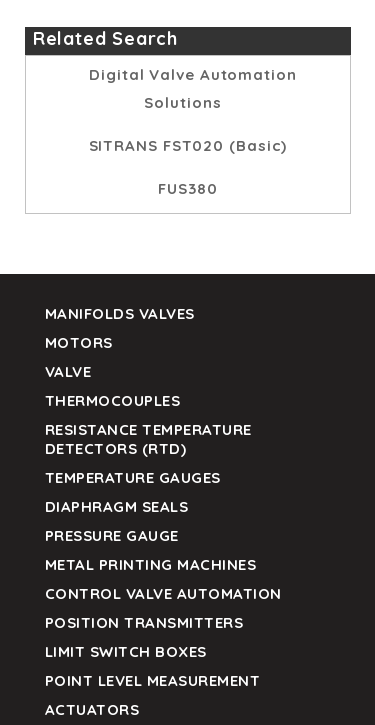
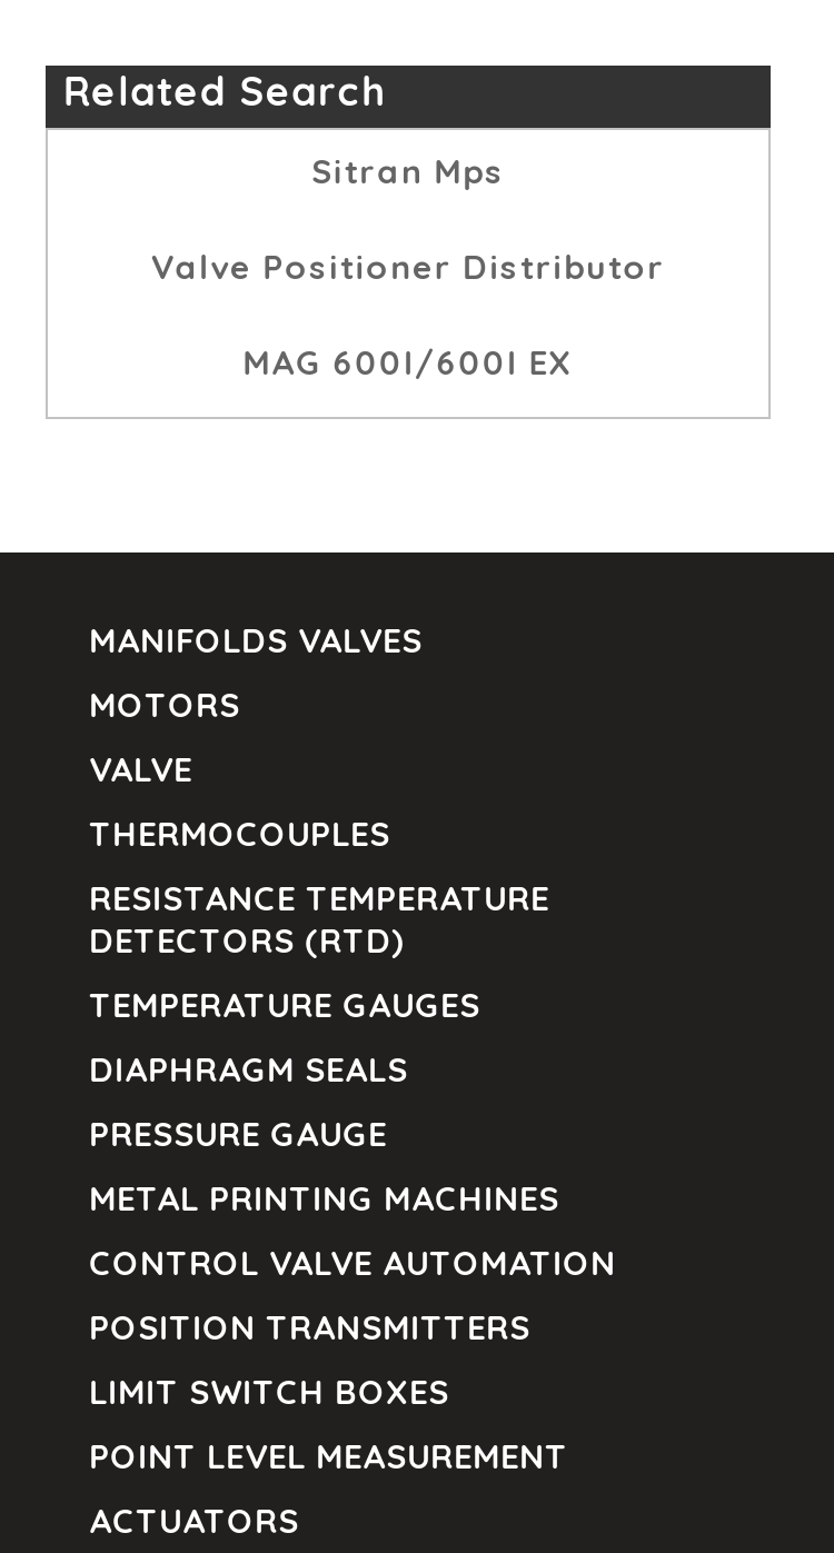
[89,65,297,198] Digital Valve Automation | Solutions | SITRANS FST020 (Basic) | FUS380 -> [151,149,665,383] Sitran Mps | Valve Positioner Distributor | MAG 600I/600I EX

